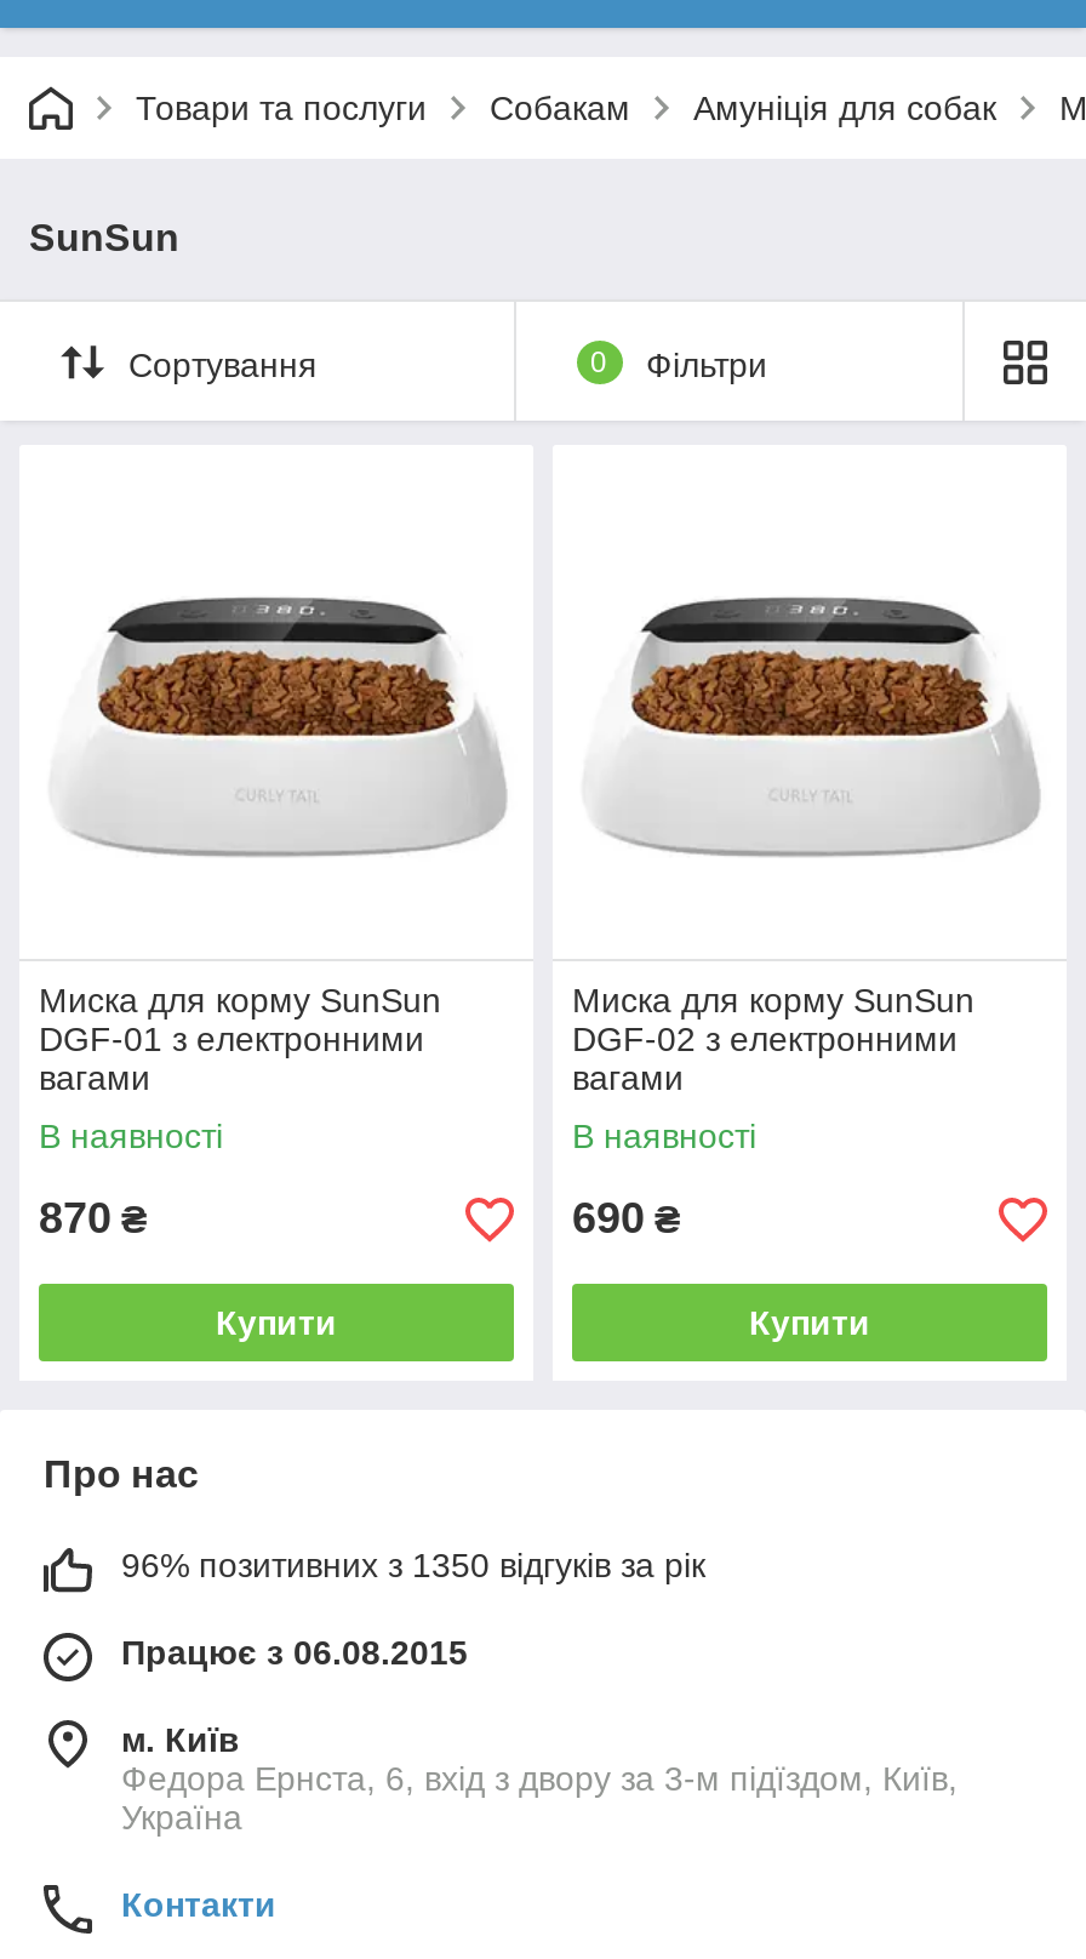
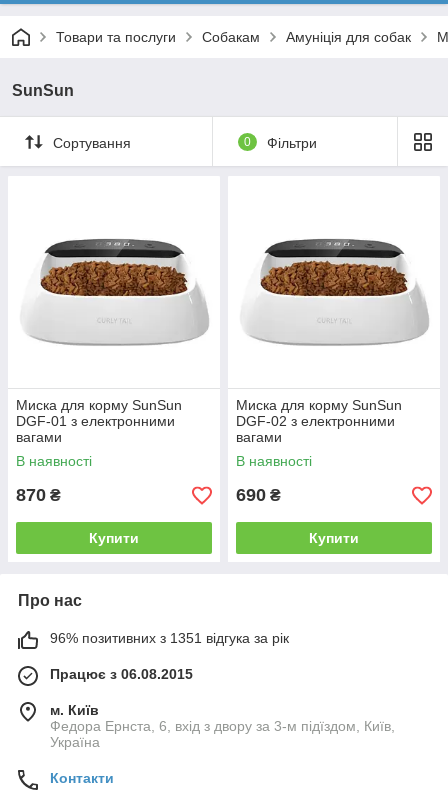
[121,1546,705,1584] 96% позитивних з 1350 відгуків за рік -> [50,630,289,646] 96% позитивних з 1351 відгука за рік

